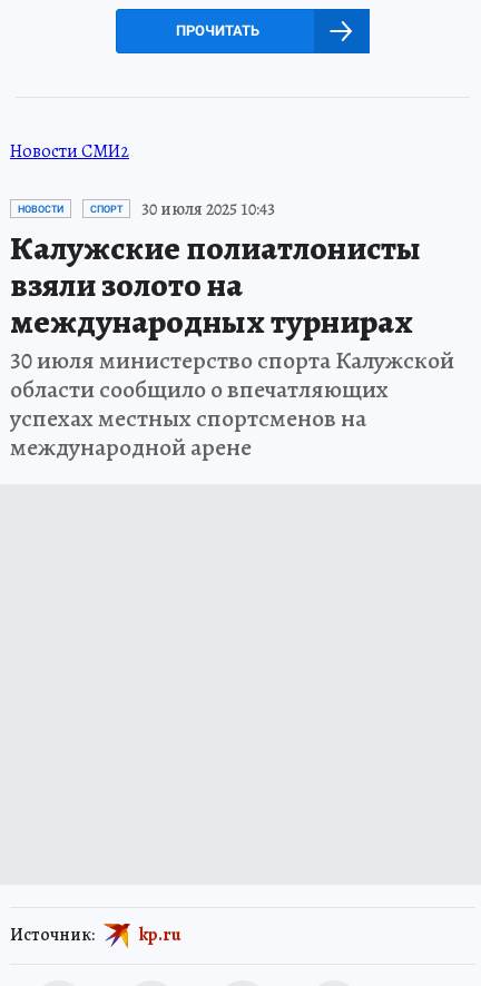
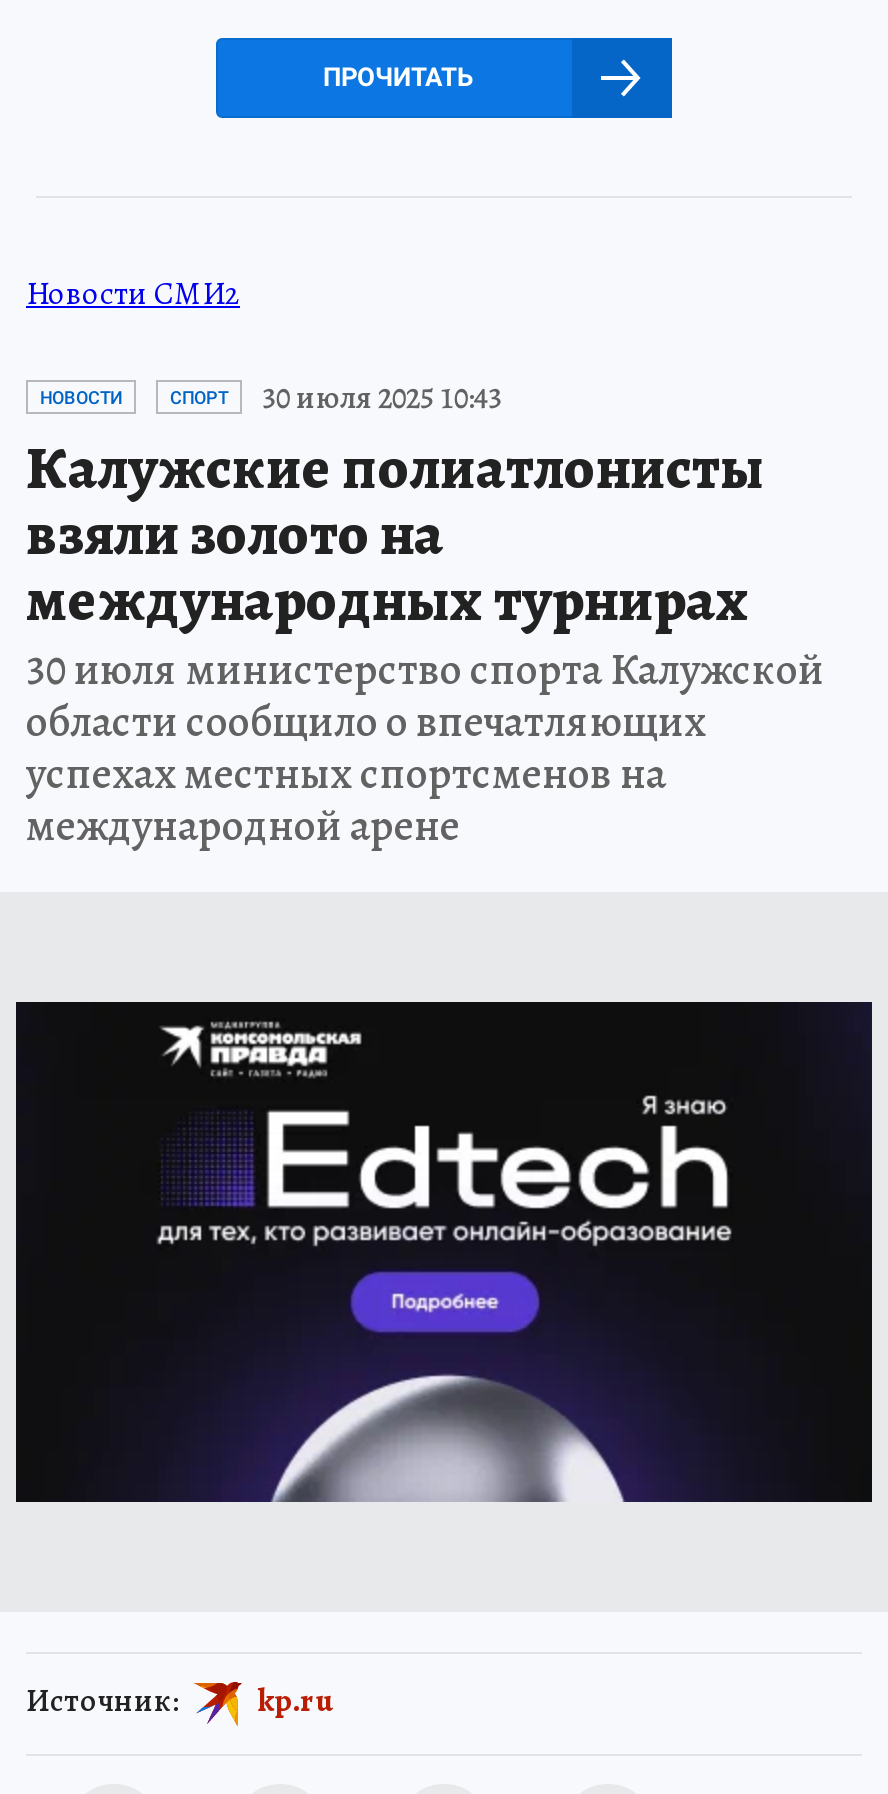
none -> [14,1000,874,1504] [image]

